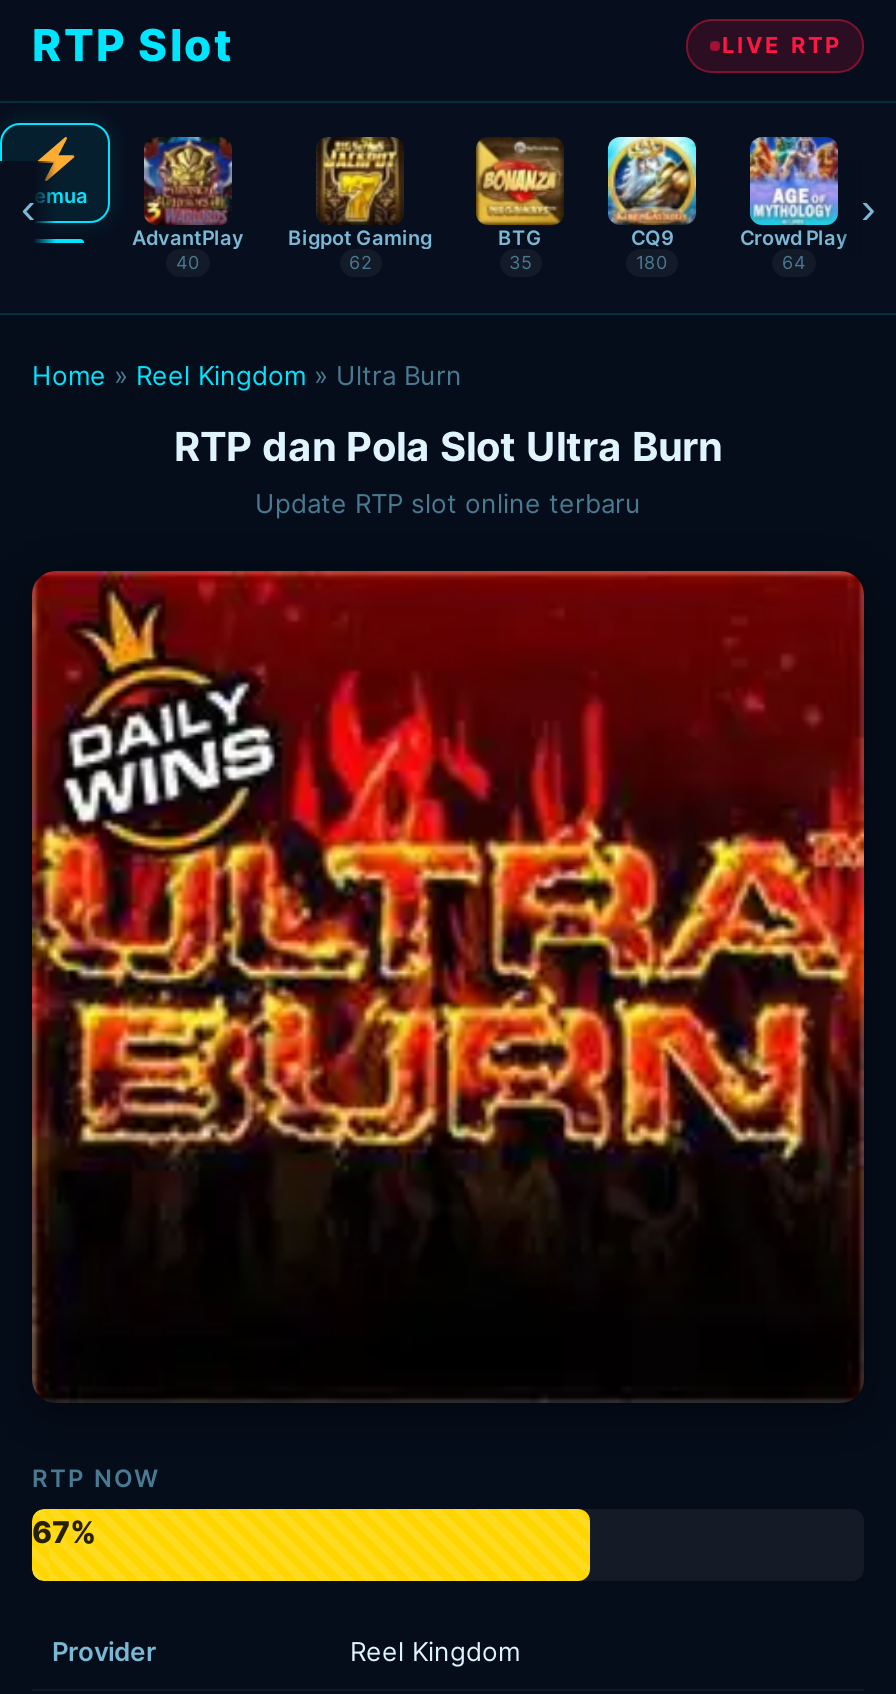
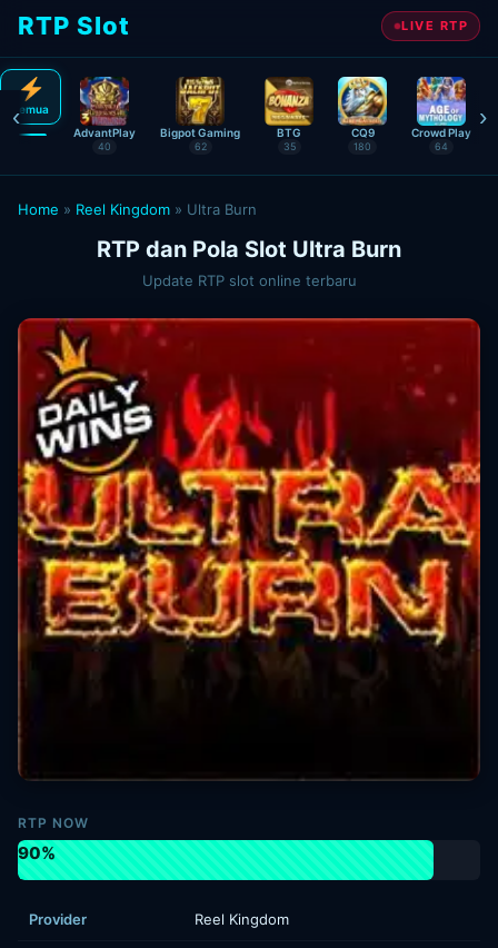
[32,1513,96,1551] 67% -> [18,842,56,863] 90%

